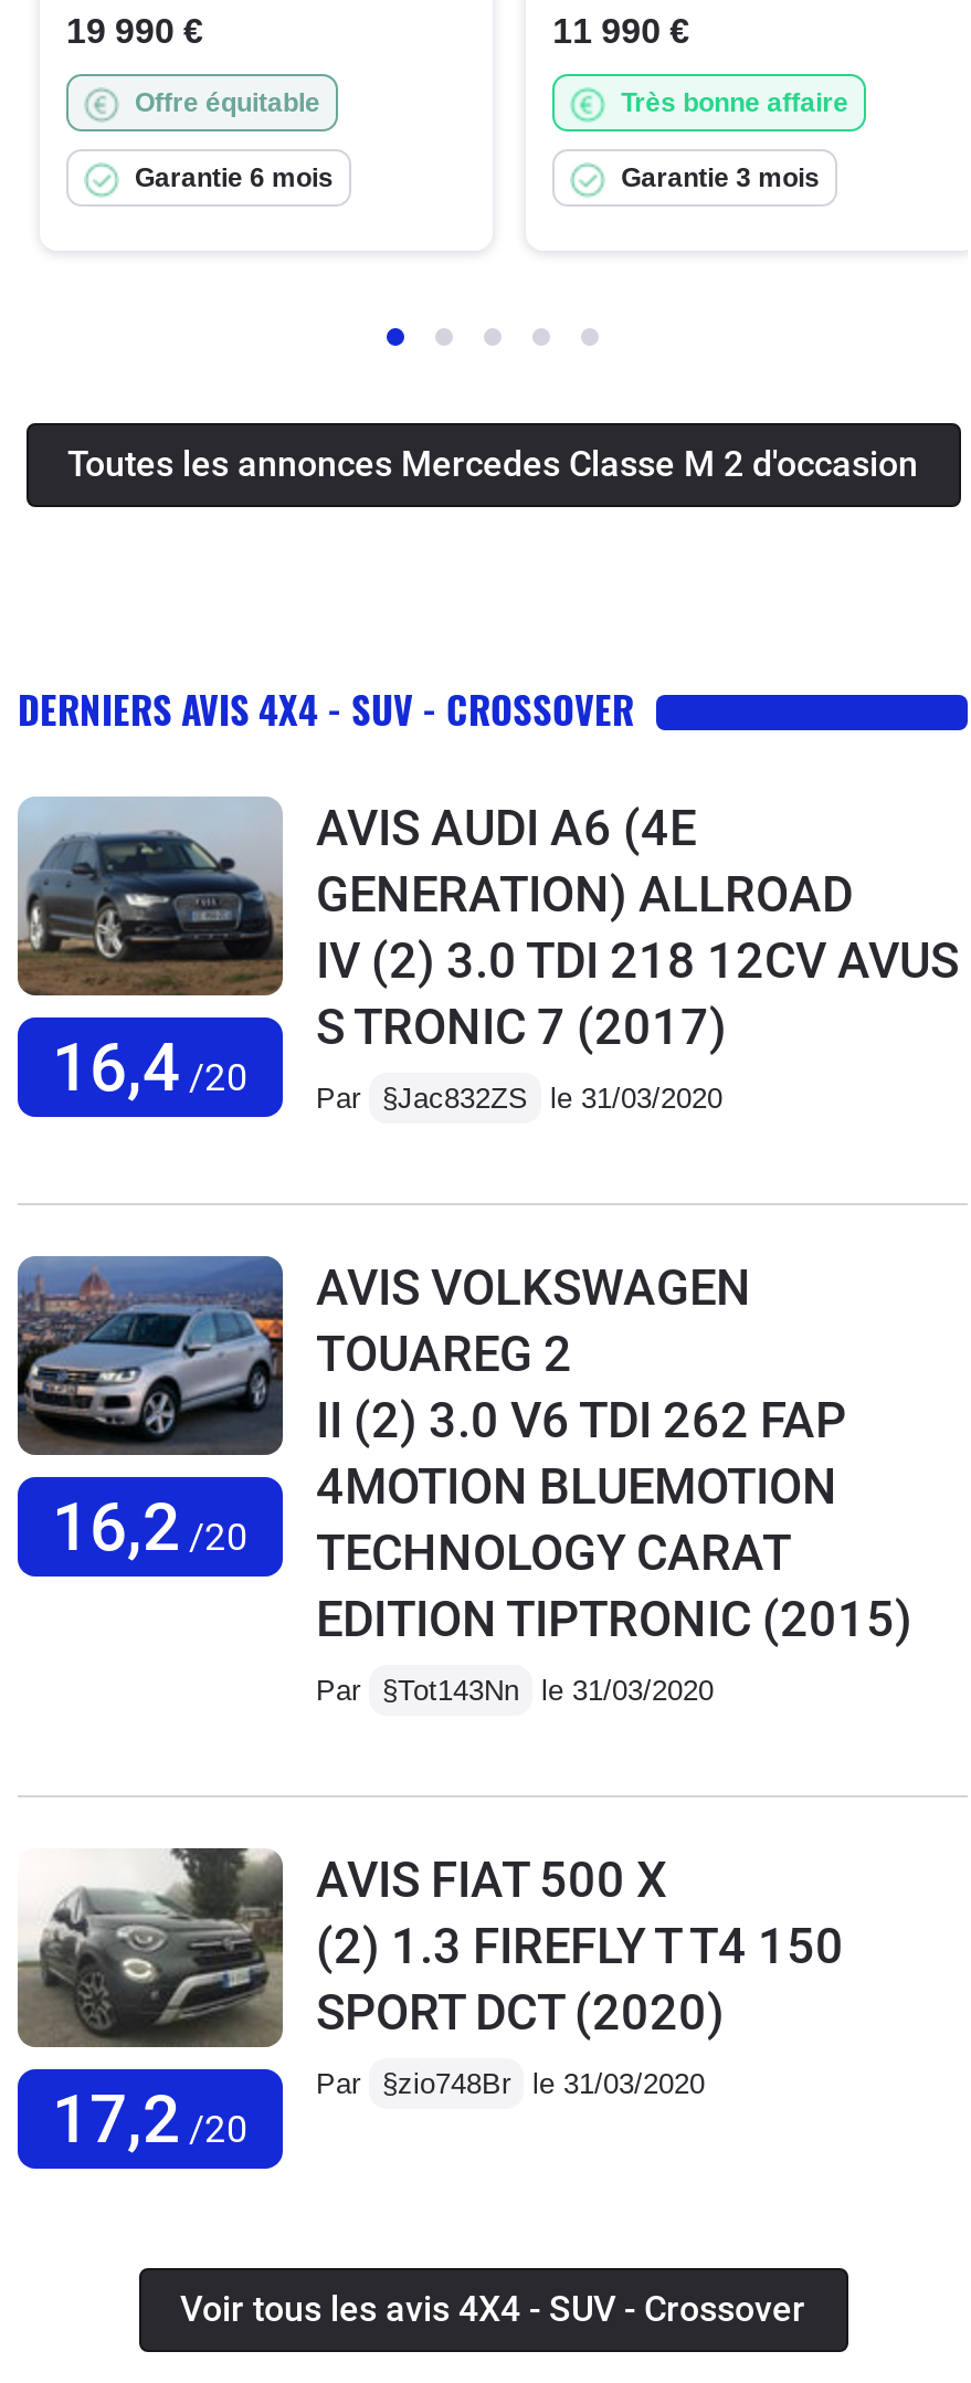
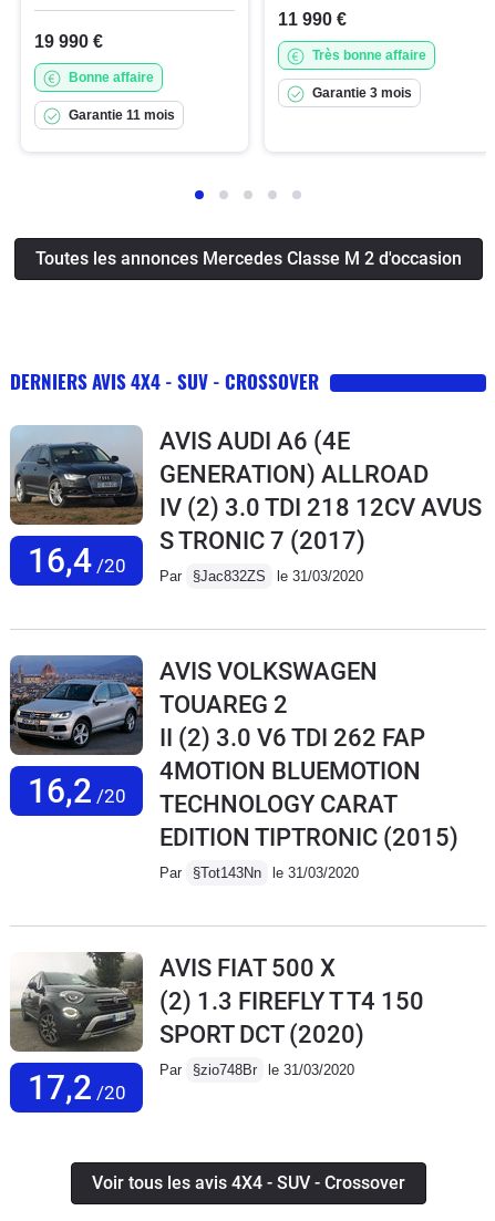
[135,87,320,118] Offre équitable -> [69,70,154,85] Bonne affaire
[135,162,334,193] Garantie 6 mois -> [69,107,175,123] Garantie 11 mois

